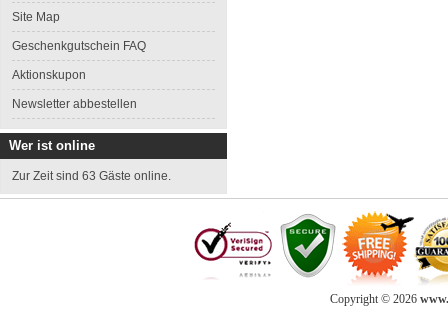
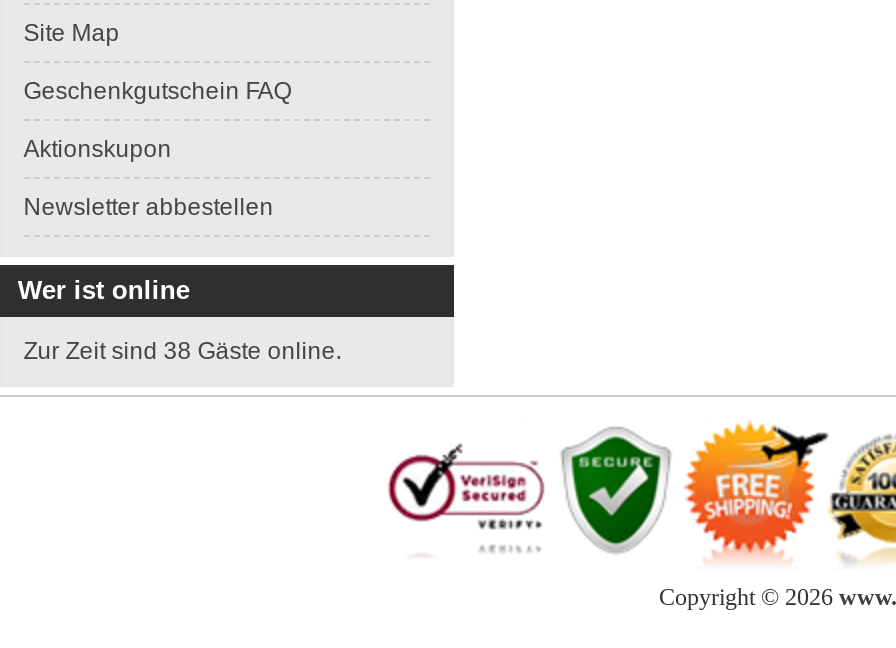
[12,169,171,183] Zur Zeit sind 63 Gäste online. -> [24,336,342,364] Zur Zeit sind 38 Gäste online.

